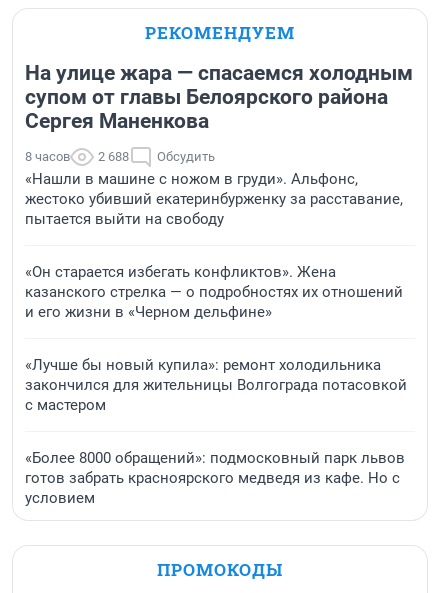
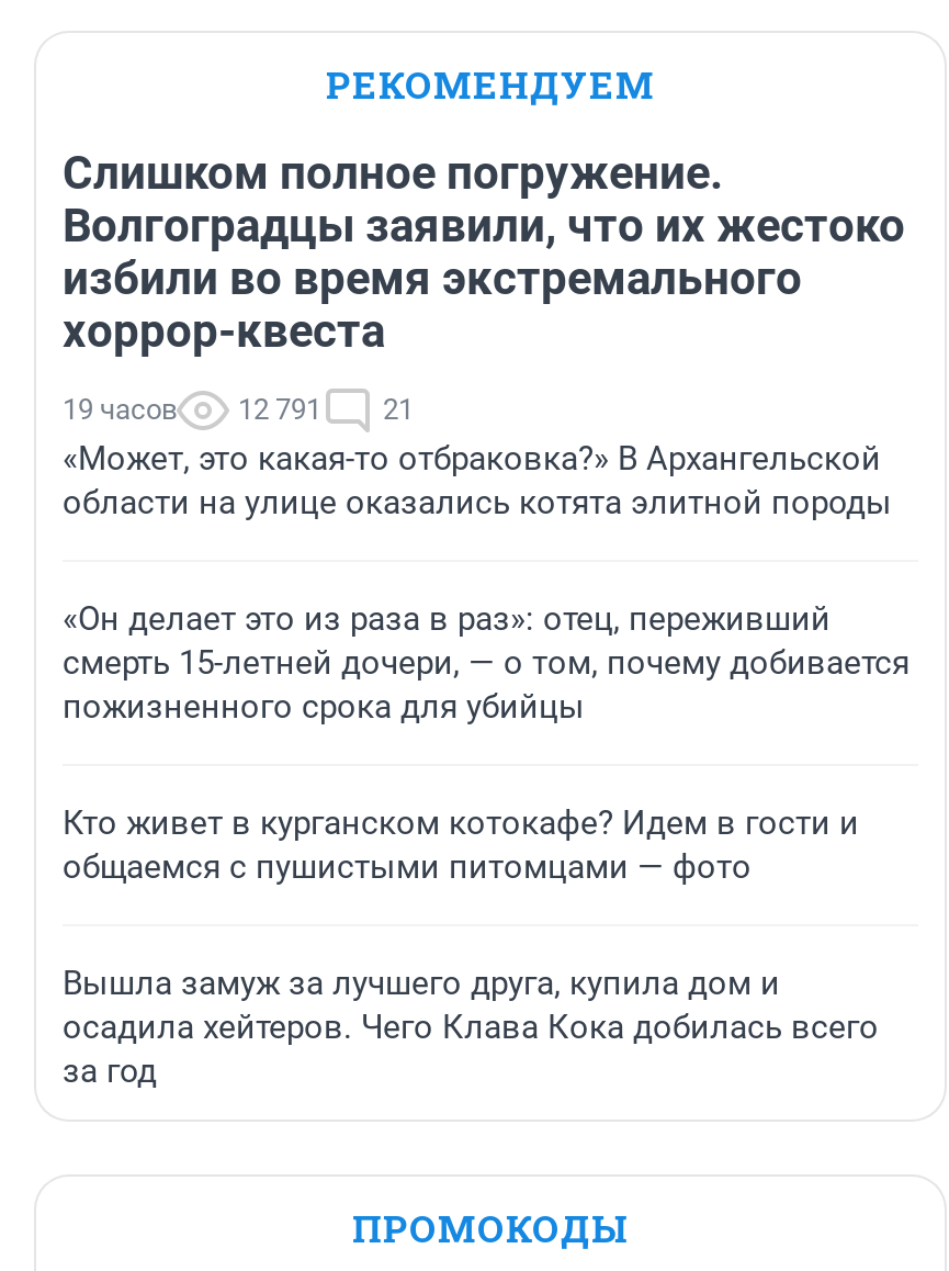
[25,61,413,133] На улице жара — спасаемся холодным | супом от главы Белоярского района | Сергея Маненкова -> [63,148,905,358] Слишком полное погружение. | Волгоградцы заявили, что их жестоко | избили во время экстремального | хоррор-квеста
[25,149,403,228] 8 часов | 2 688 | Обсудить | «Нашли в машине с ножом в груди». Альфонс, | жестоко убивший екатеринбурженку за расставание, | пытается выйти на свободу -> [63,393,892,523] 19 часов | 12 791 | 21 | «Может, это какая-то отбраковка?» В Архангельской | области на улице оказались котята элитной породы
[25,263,403,321] «Он старается избегать конфликтов». Жена | казанского стрелка — о подробностях их отношений | и его жизни в «Черном дельфине» -> [63,600,910,727] «Он делает это из раза в раз»: отец, переживший | смерть 15-летней дочери, — о том, почему добивается | пожизненного срока для убийцы
[25,356,407,414] «Лучше бы новый купила»: ремонт холодильника | закончился для жительницы Волгограда потасовкой | с мастером -> [63,804,859,887] Кто живет в курганском котокафе? Идем в гости и | общаемся с пушистыми питомцами — фото
[25,449,405,507] «Более 8000 обращений»: подмосковный парк львов | готов забрать красноярского медведя из кафе. Но с | условием -> [63,964,879,1091] Вышла замуж за лучшего друга, купила дом и | осадила хейтеров. Чего Клава Кока добилась всего | за год

